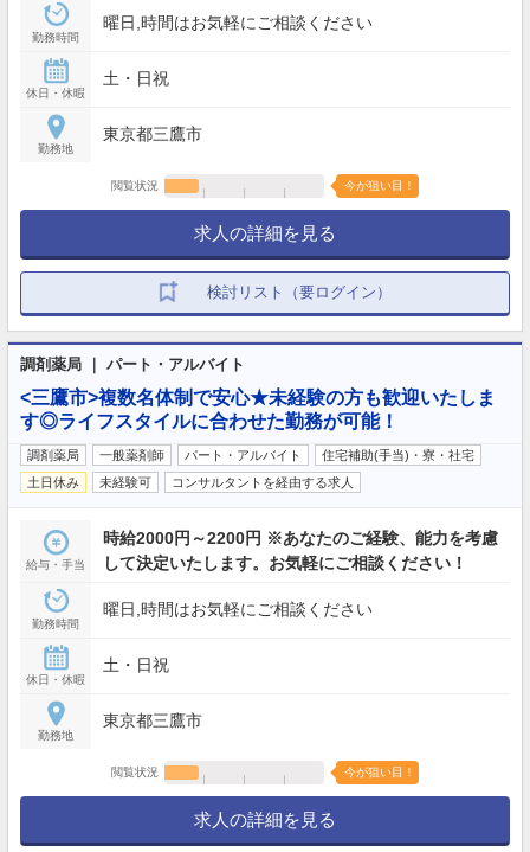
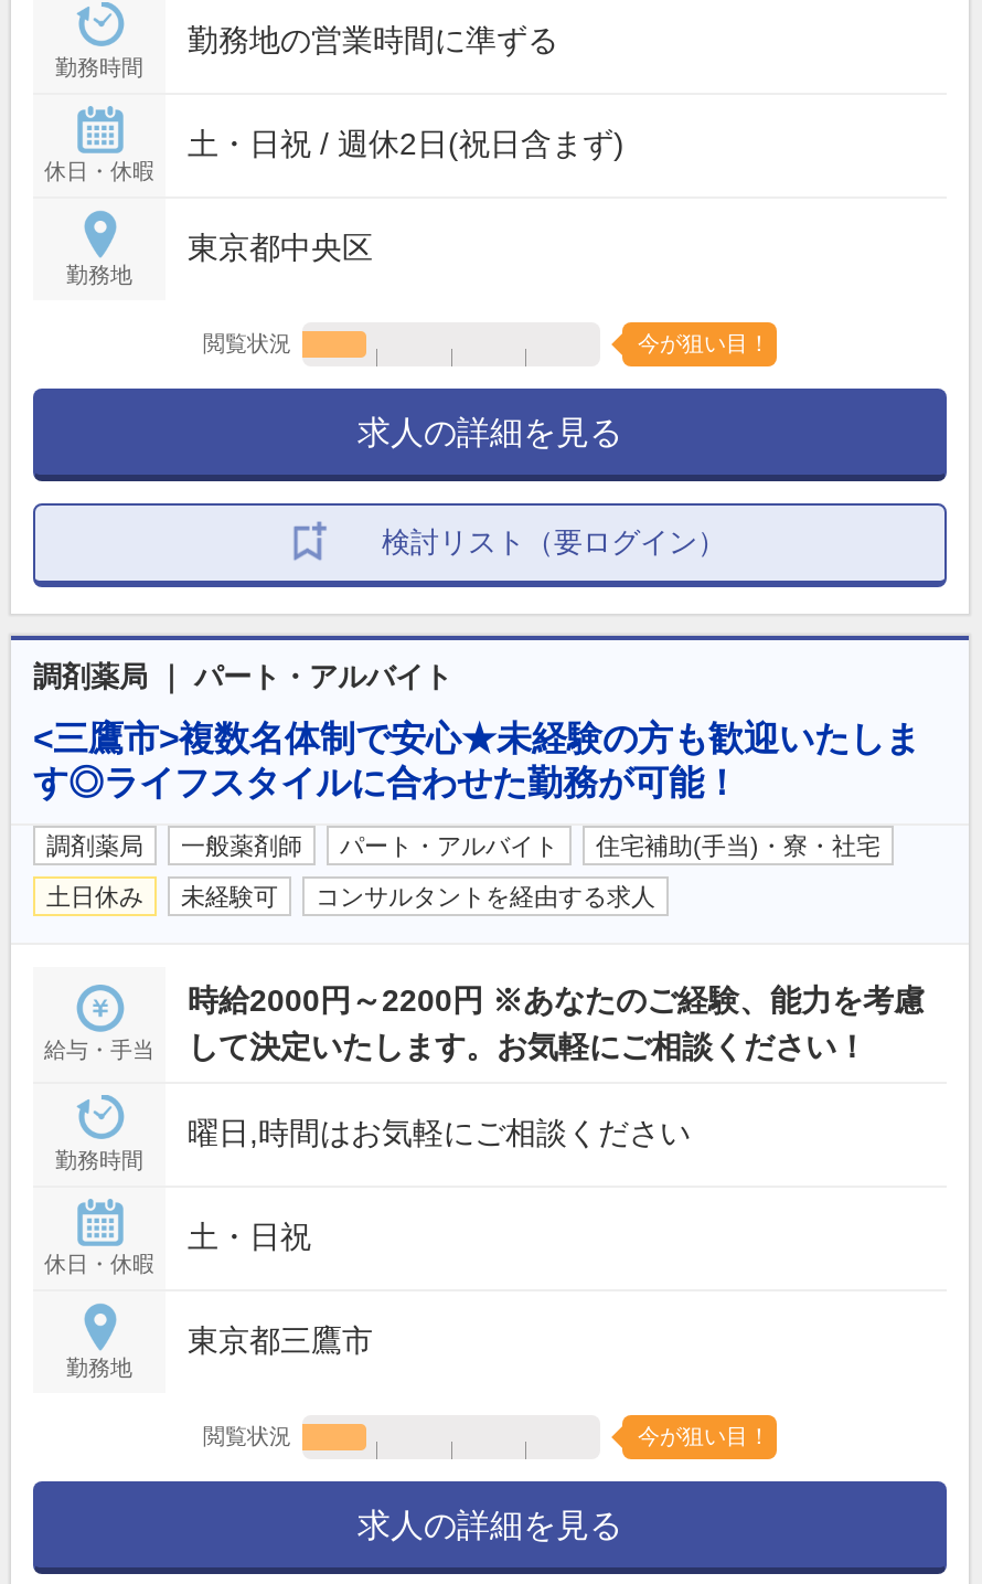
[103,13,373,32] 曜日,時間はお気軽にご相談ください -> [188,23,558,58] 勤務地の営業時間に準ずる
[103,69,169,88] 土・日祝 -> [188,126,625,162] 土・日祝 / 週休2日(祝日含まず)
[103,125,202,144] 東京都三鷹市 -> [188,230,373,265] 東京都中央区

